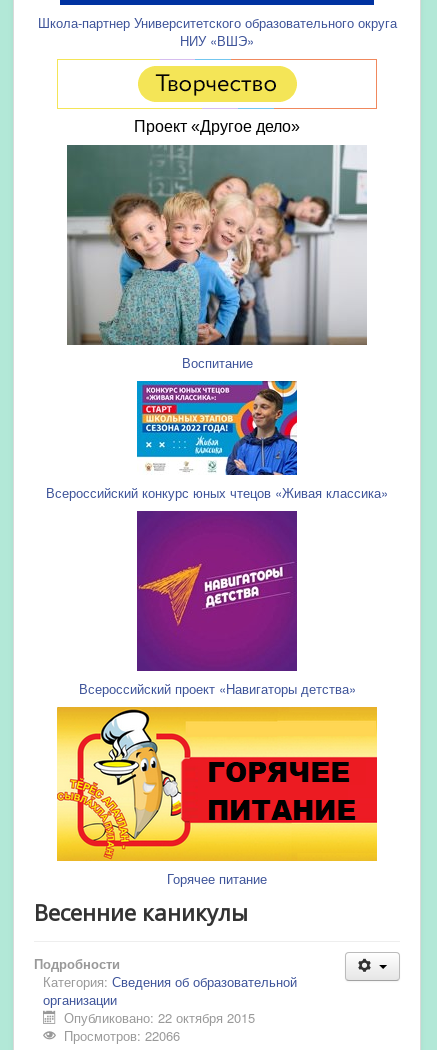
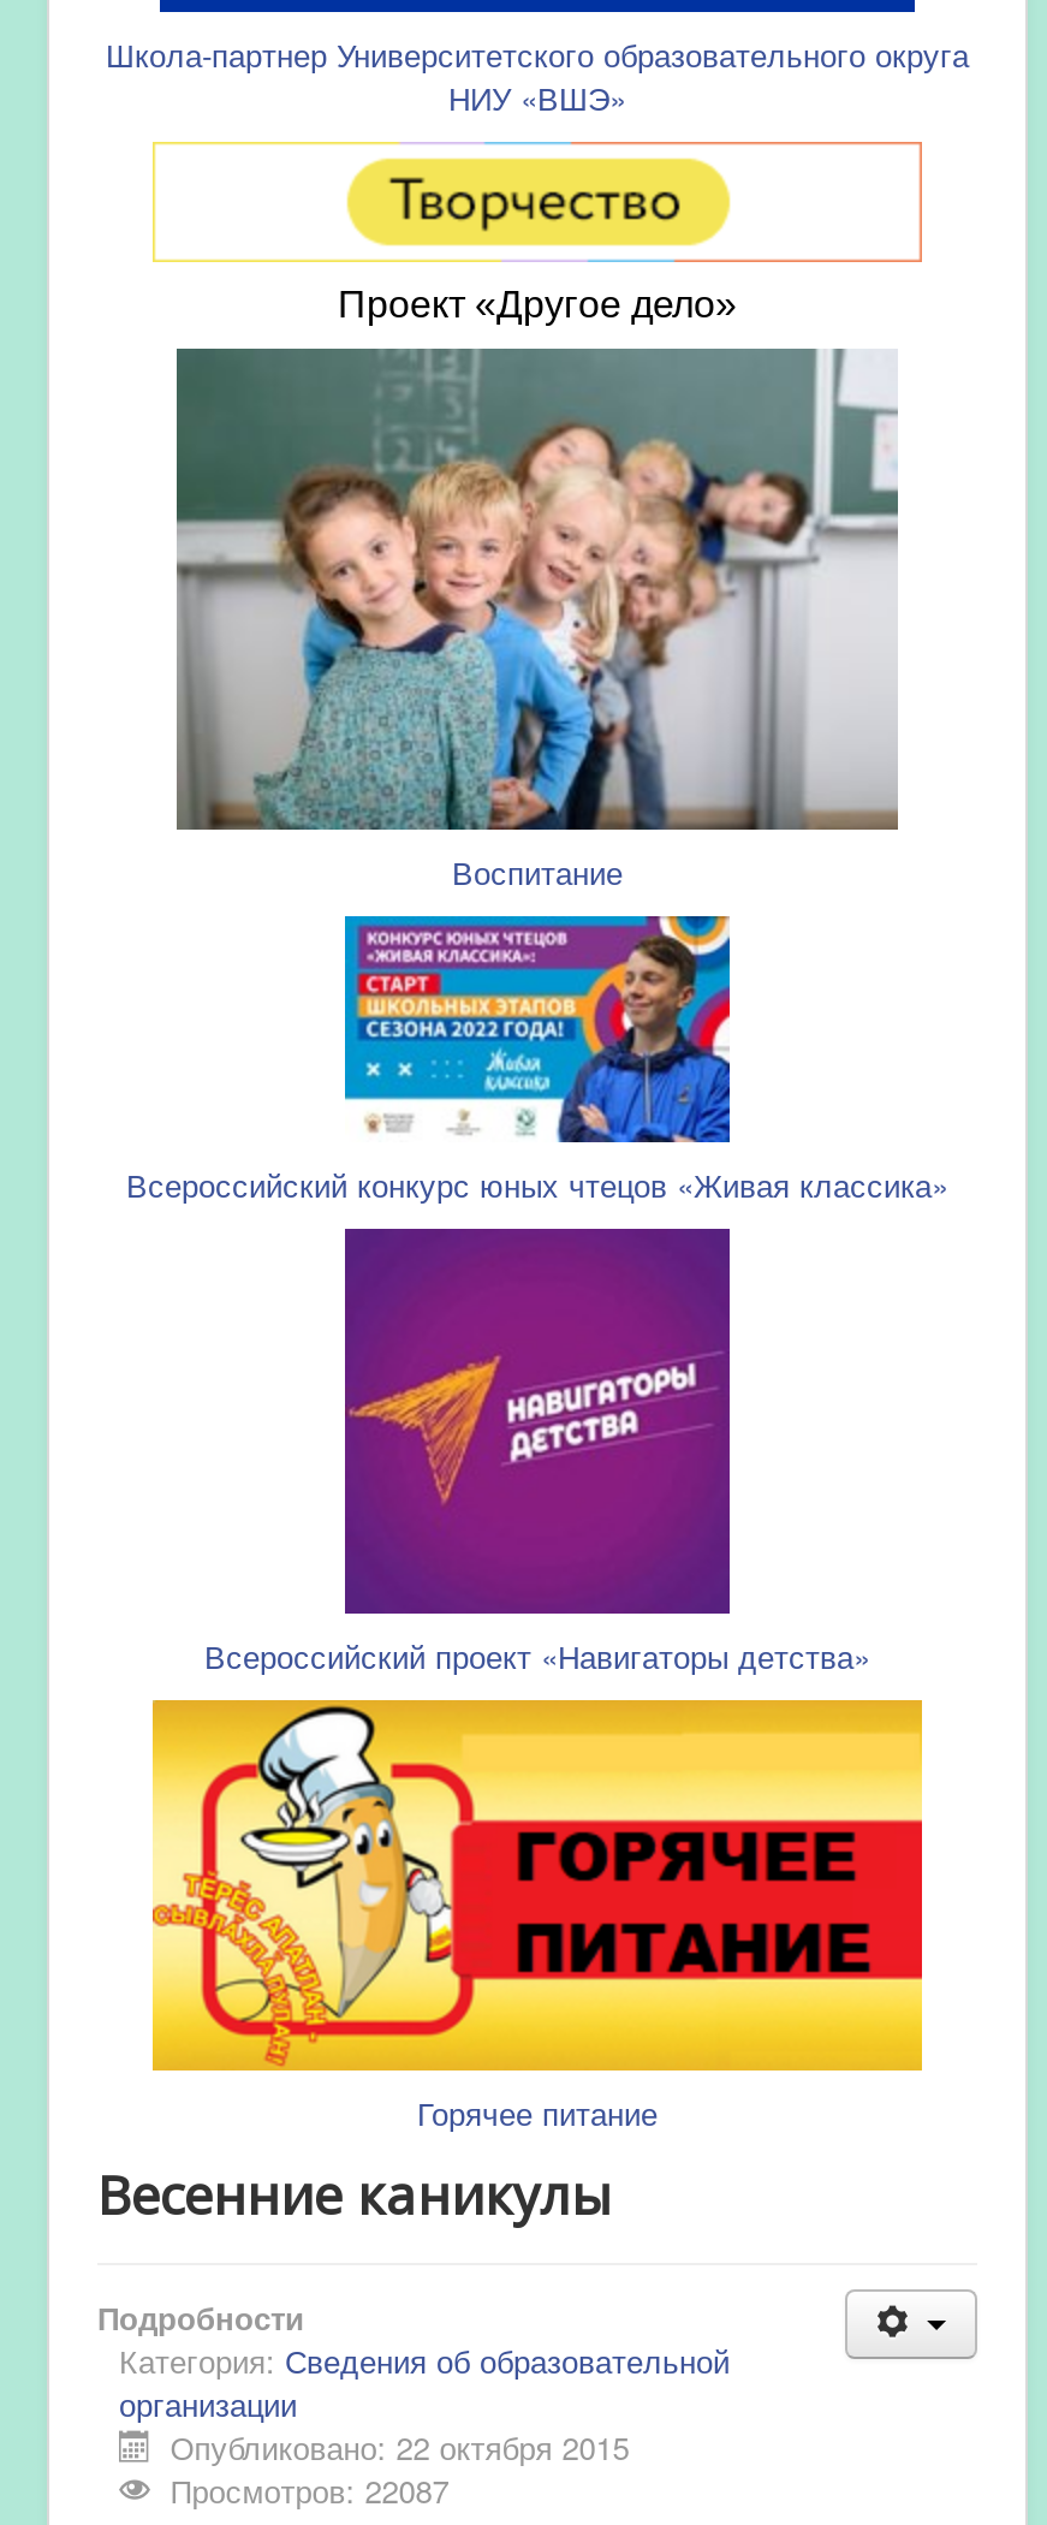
[64,1026,180,1045] Просмотров: 22066 -> [170,2467,449,2512] Просмотров: 22087

